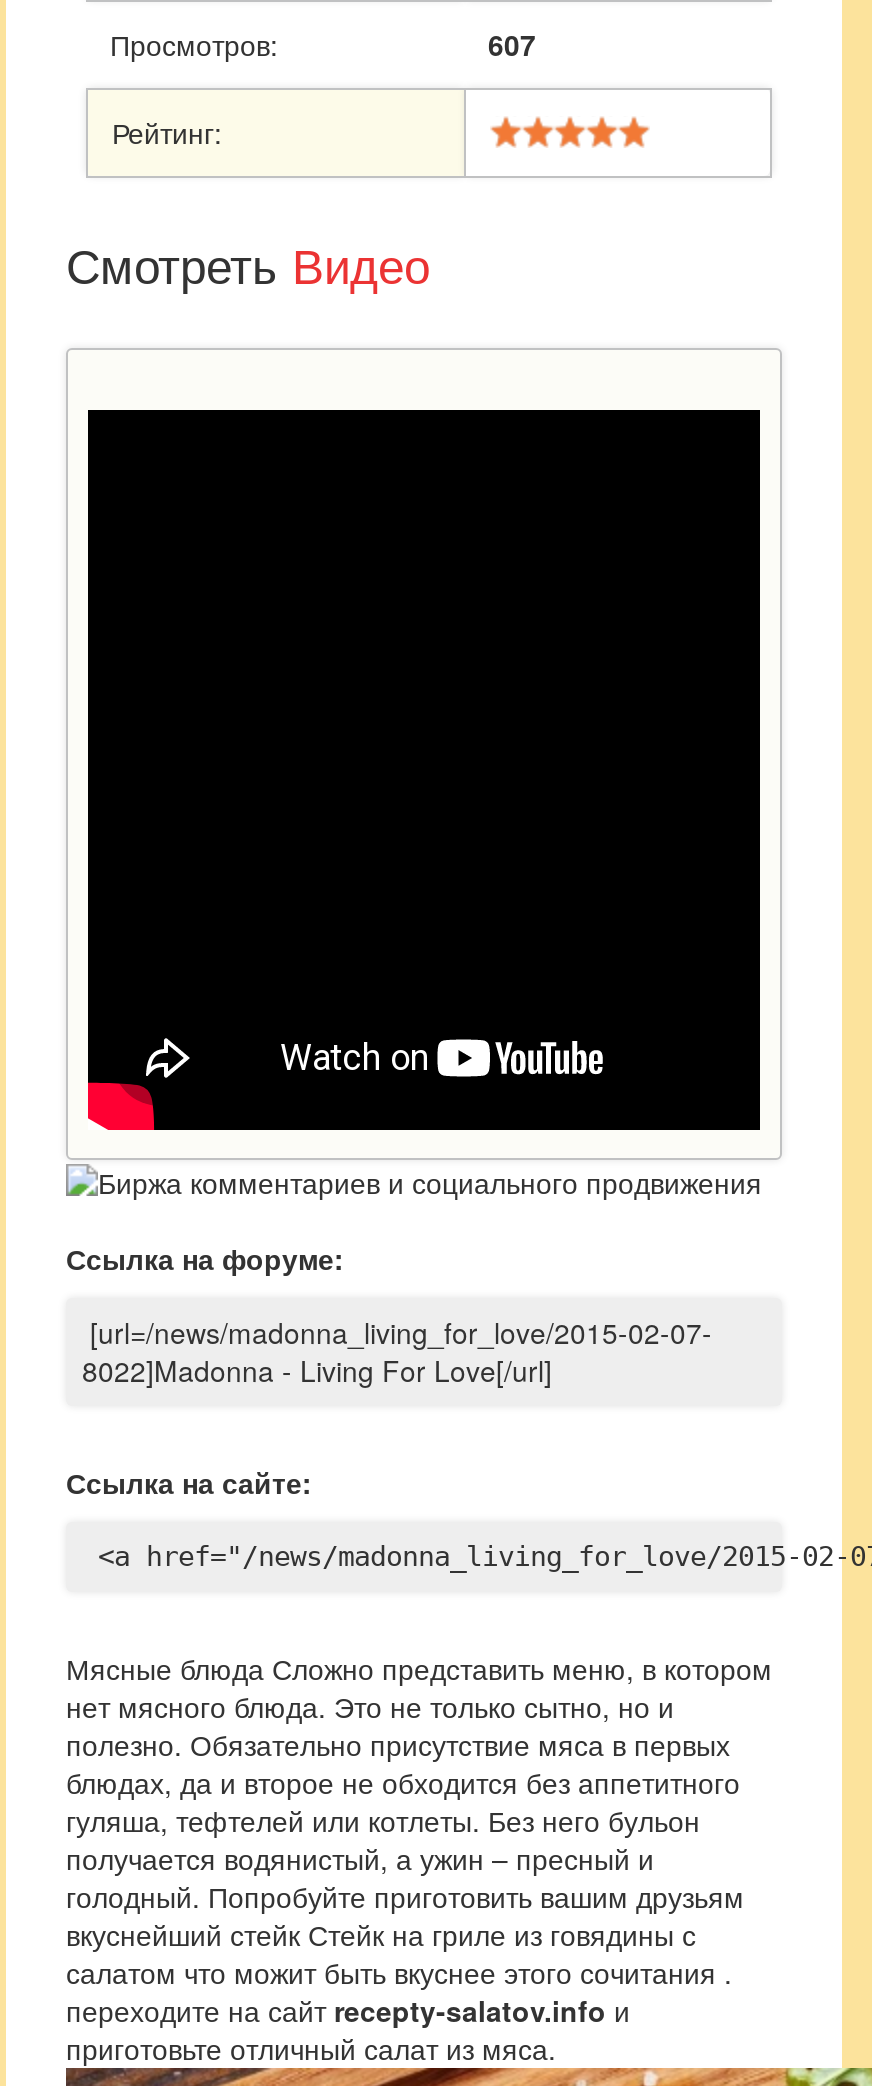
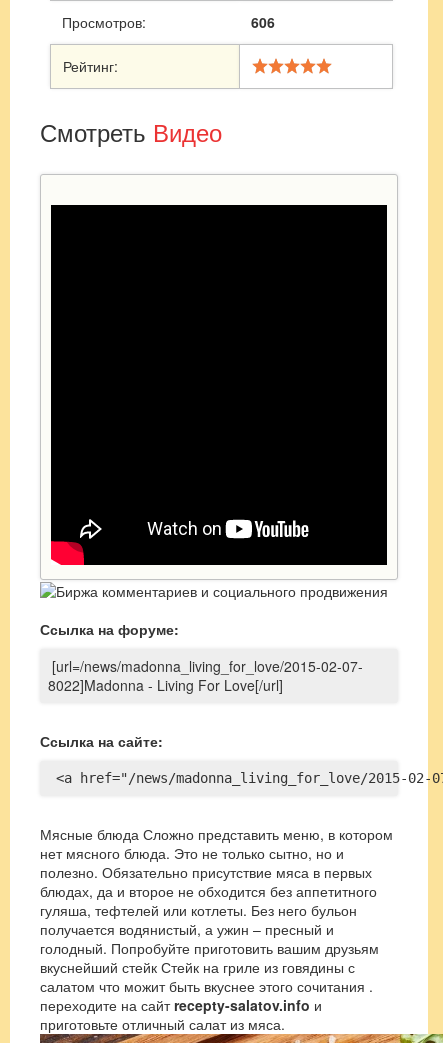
[488,24,536,64] 607 -> [251,12,275,32] 606

